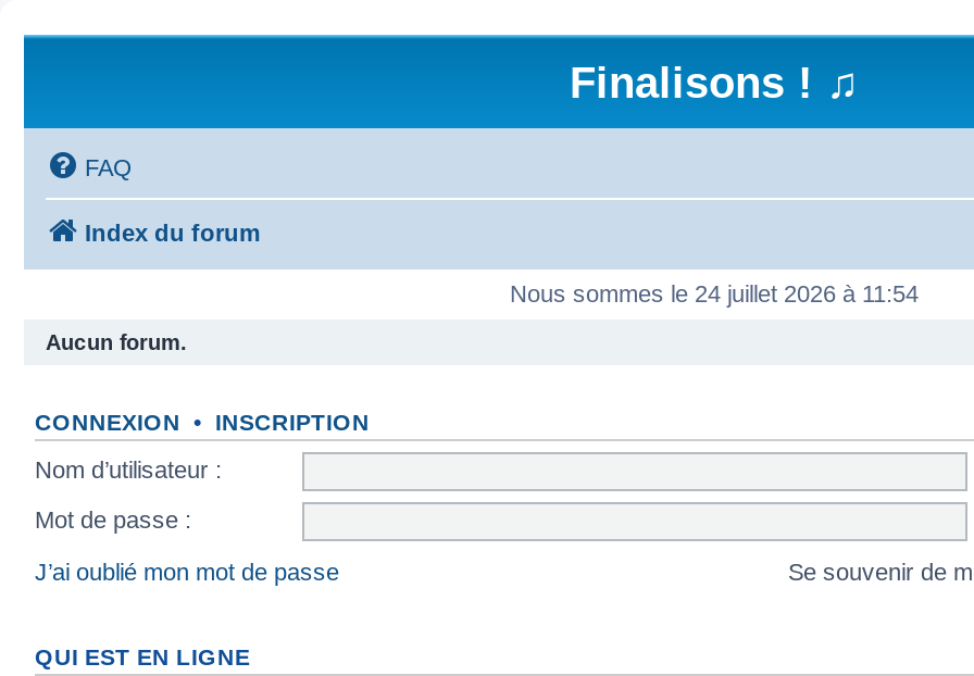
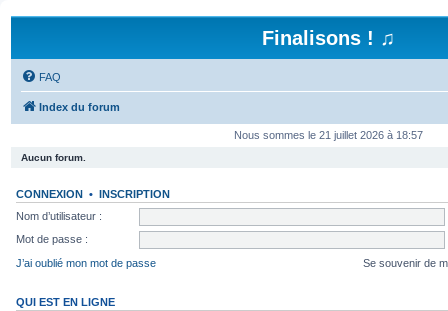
[510,280,919,306] Nous sommes le 24 juillet 2026 à 11:54 -> [234,129,423,141] Nous sommes le 21 juillet 2026 à 18:57

